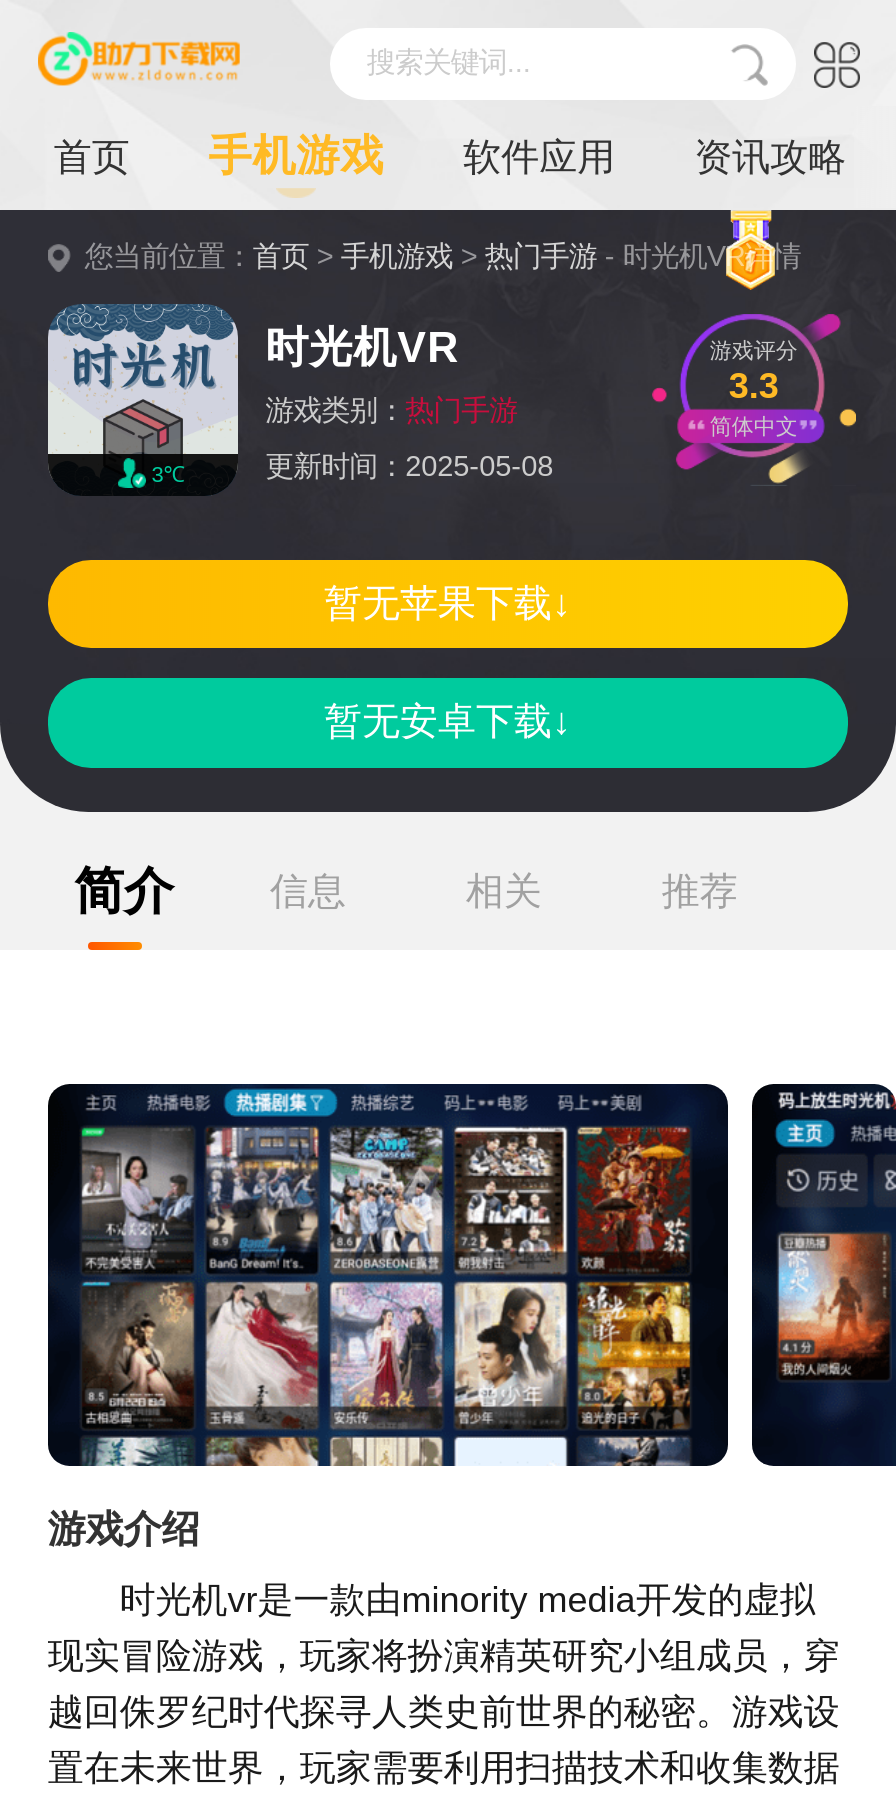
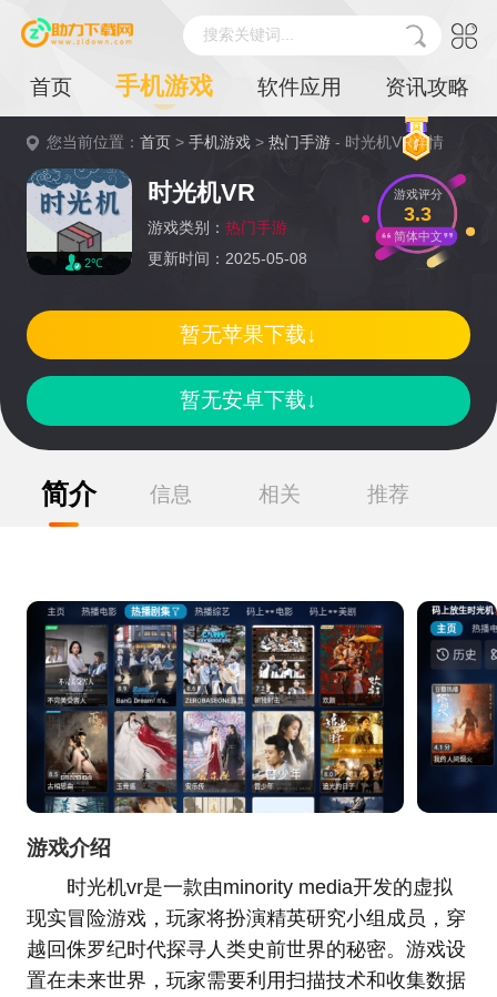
[151,462,185,486] 3℃ -> [84,256,103,269] 2℃

